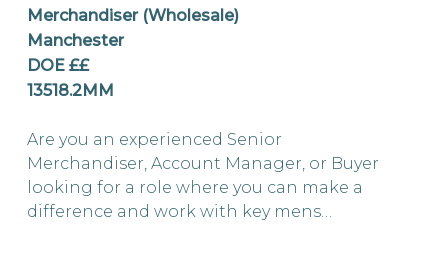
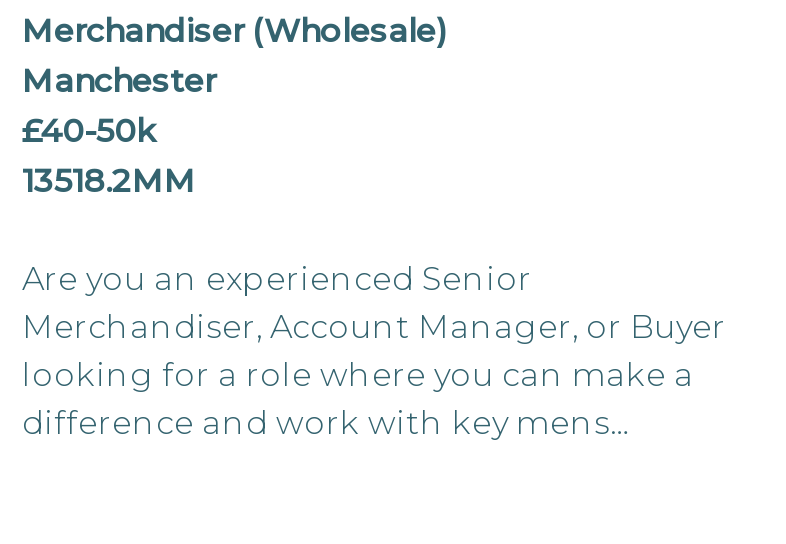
[27,56,89,75] DOE ££ -> [22,112,156,150] £40-50k

